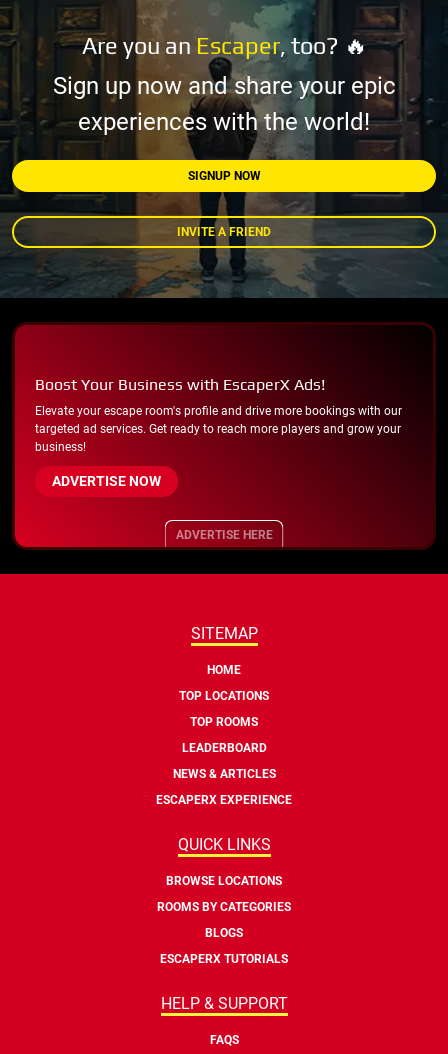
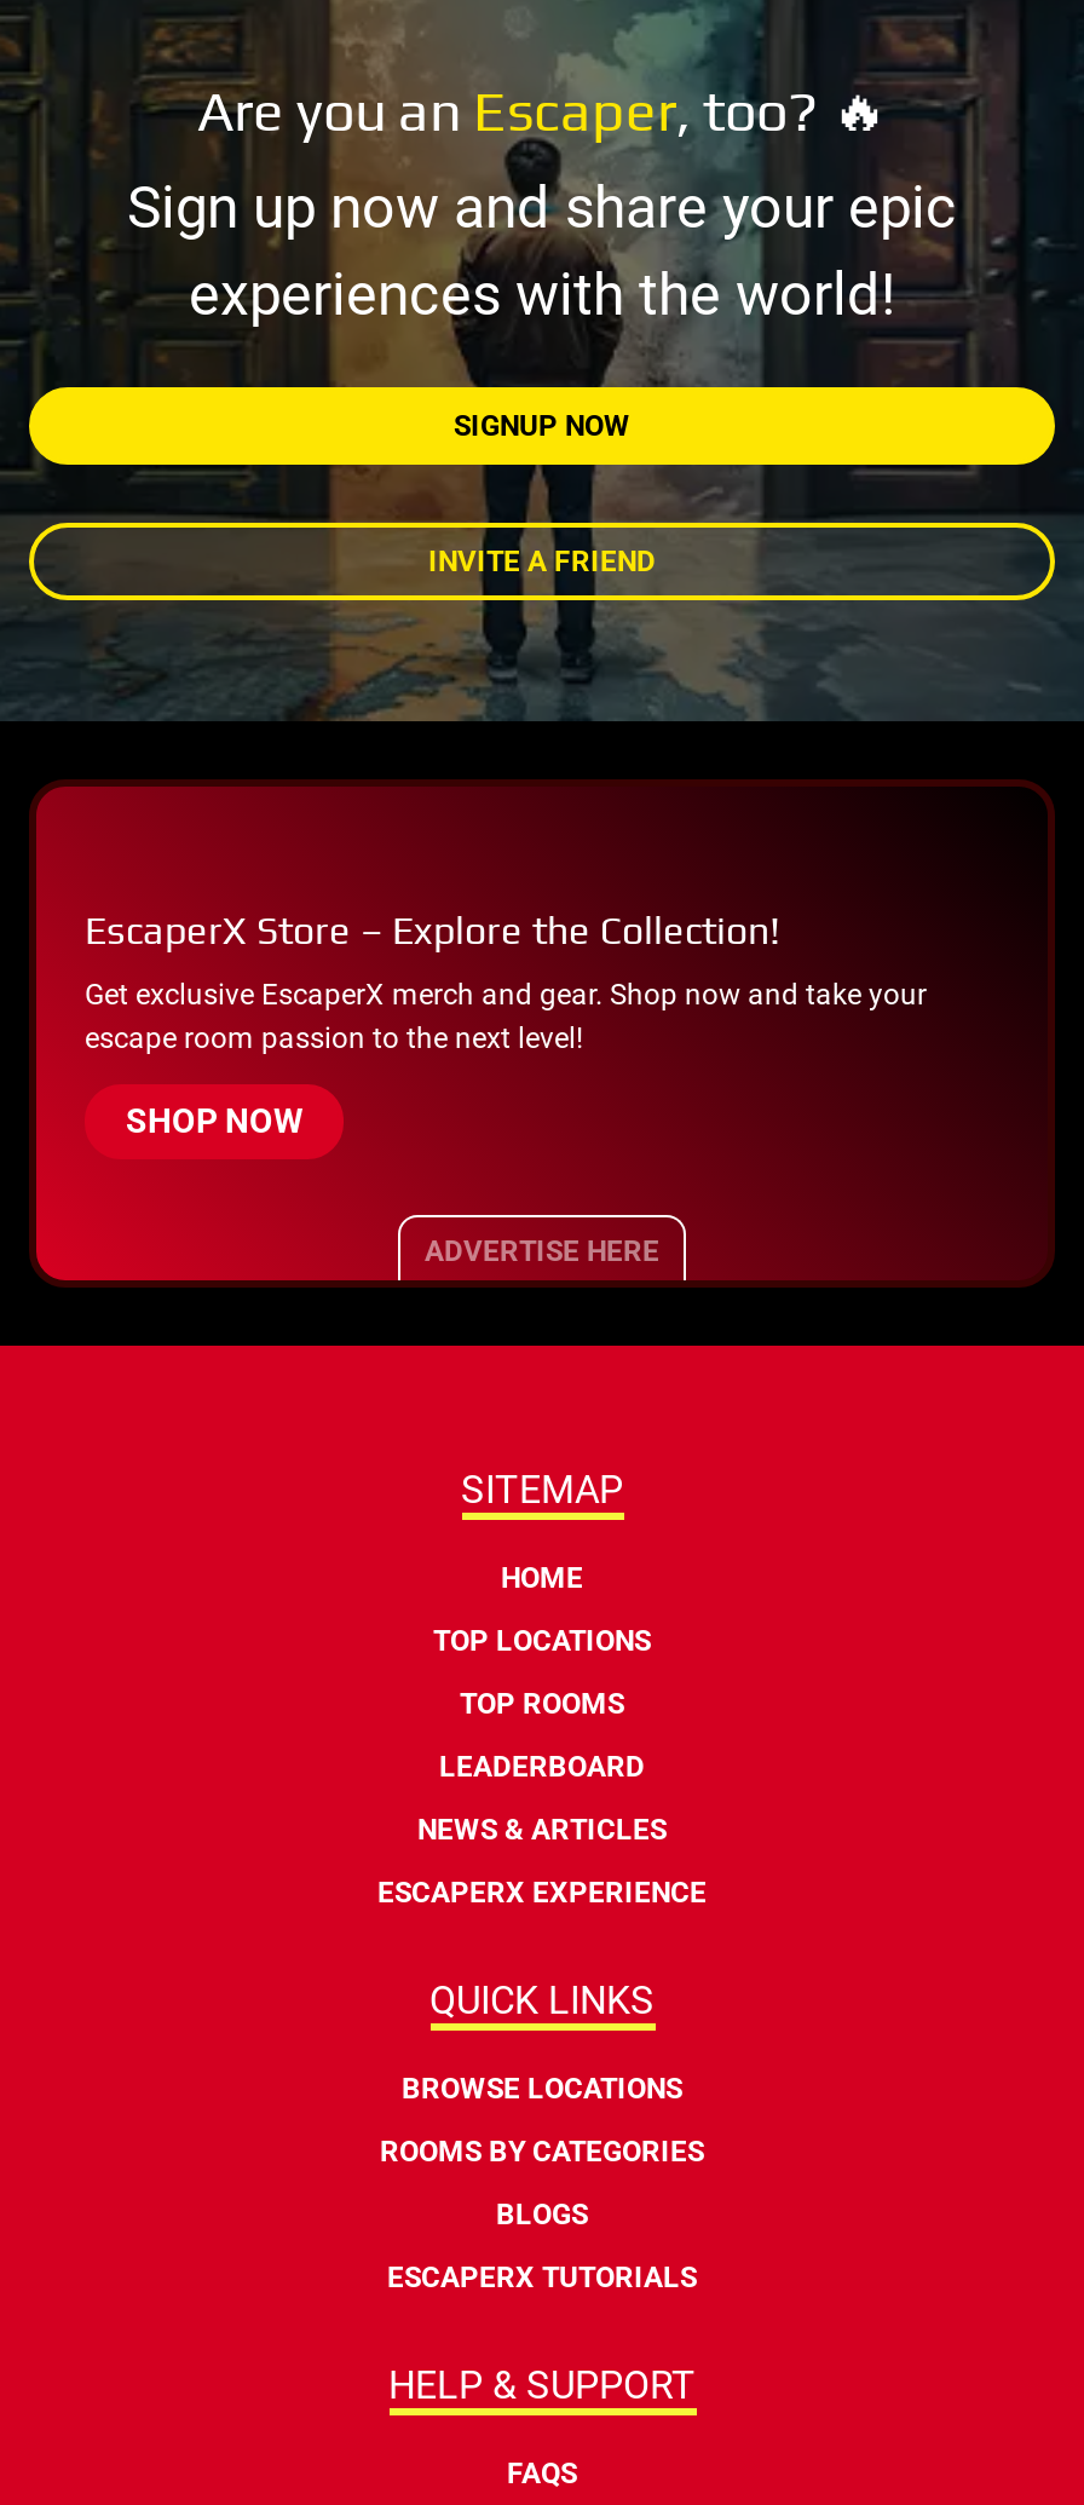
[35,375,325,394] Boost Your Business with EscaperX Ads! -> [85,907,779,953] EscaperX Store – Explore the Collection!
[35,404,402,454] Elevate your escape room's profile and drive more bookings with our | targeted ad services. Get ready to reach more players and grow your | business! -> [85,977,927,1055] Get exclusive EscaperX merch and gear. Shop now and take your | escape room passion to the next level!
[52,473,161,489] ADVERTISE NOW -> [126,1101,302,1139] SHOP NOW

